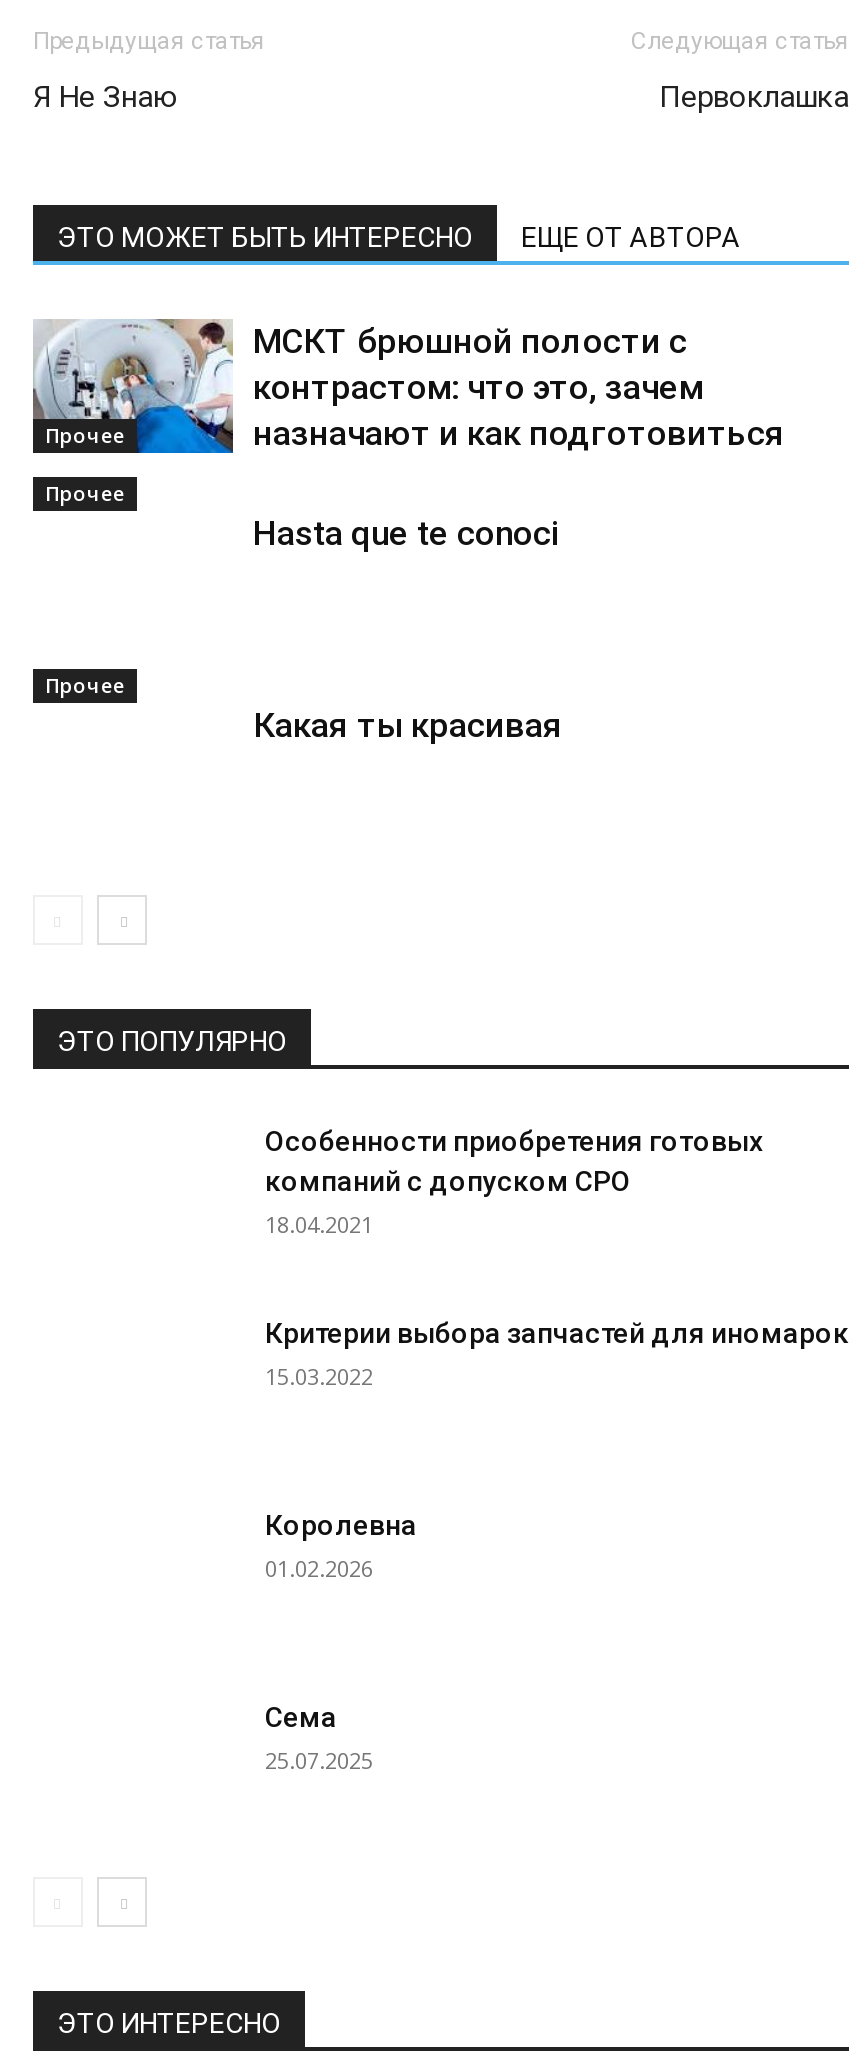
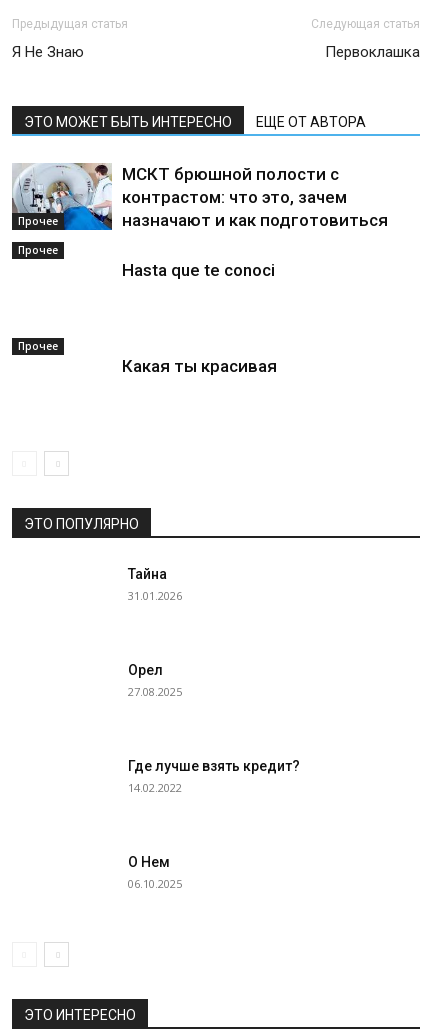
[265,1125,763,1239] Особенности приобретения готовых | компаний с допуском СРО | 18.04.2021 -> [128,566,182,603] Тайна | 31.01.2026
[265,1317,849,1391] Критерии выбора запчастей для иномарок | 15.03.2022 -> [128,662,182,699] Орел | 27.08.2025
[265,1509,417,1583] Королевна | 01.02.2026 -> [128,758,300,795] Где лучше взять кредит? | 14.02.2022
[265,1701,373,1775] Сема | 25.07.2025 -> [128,854,182,891] О Нем | 06.10.2025

